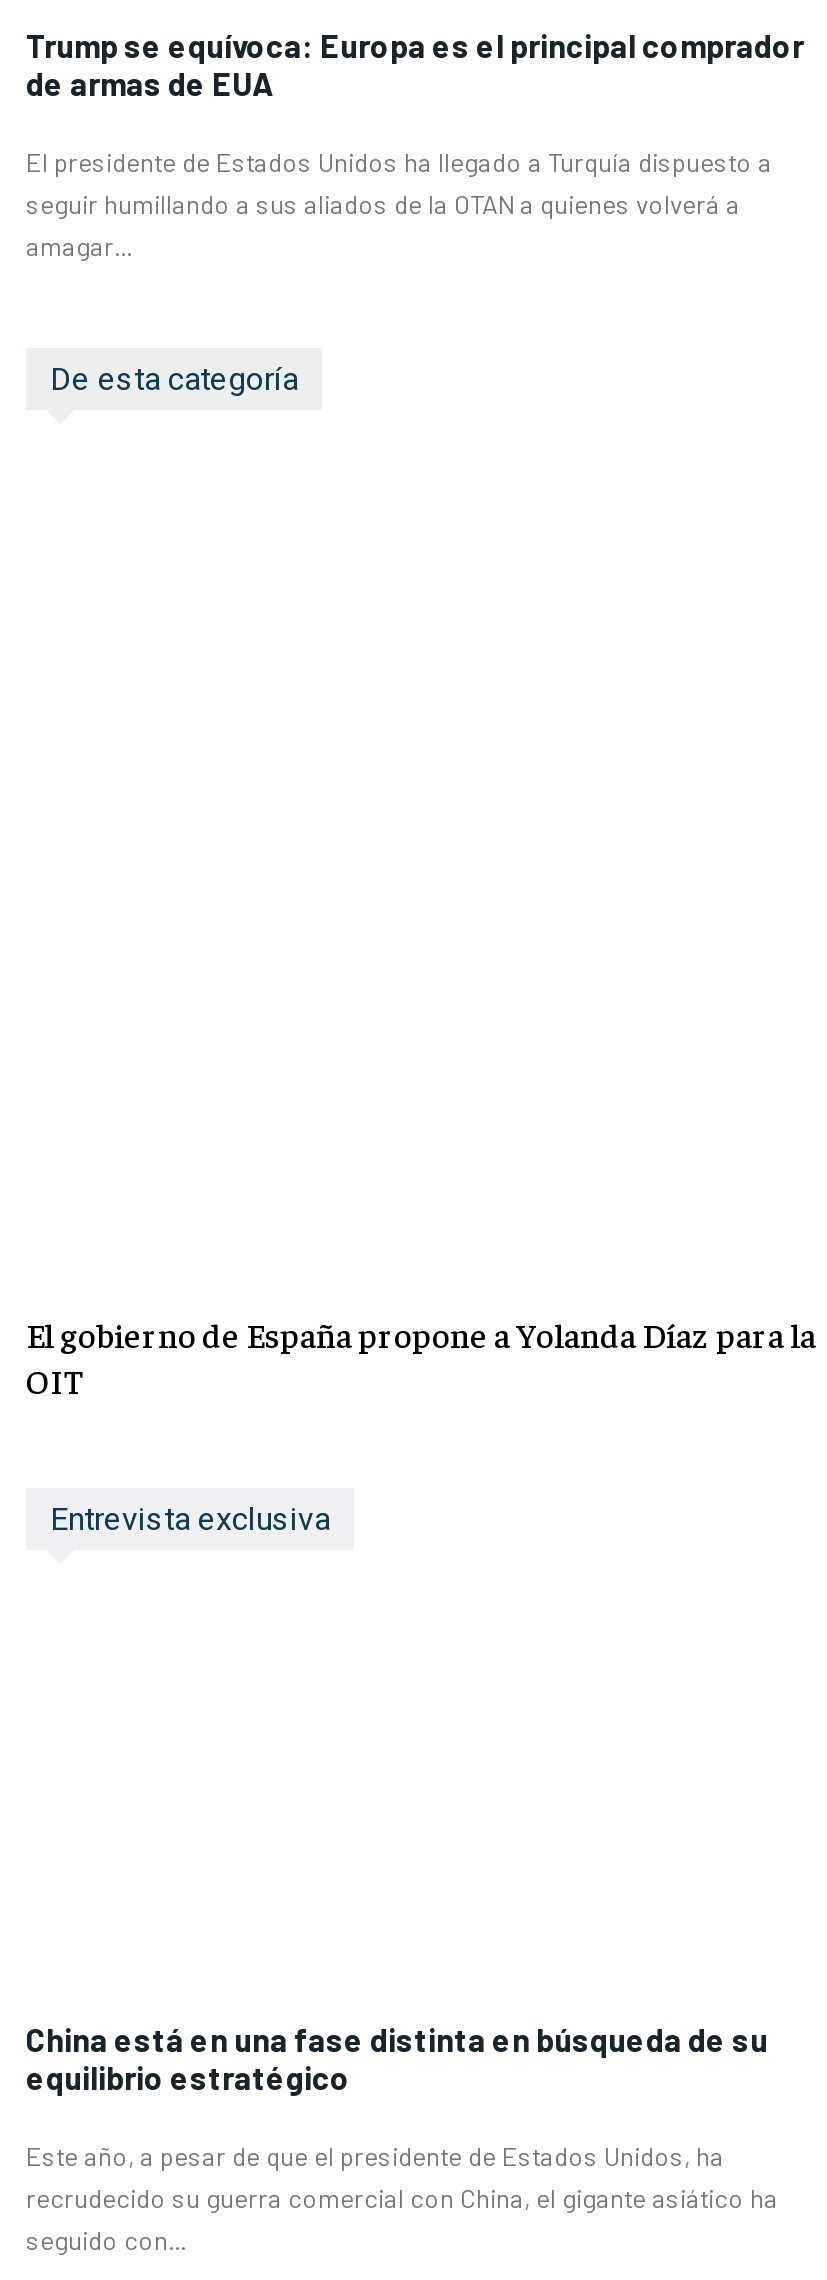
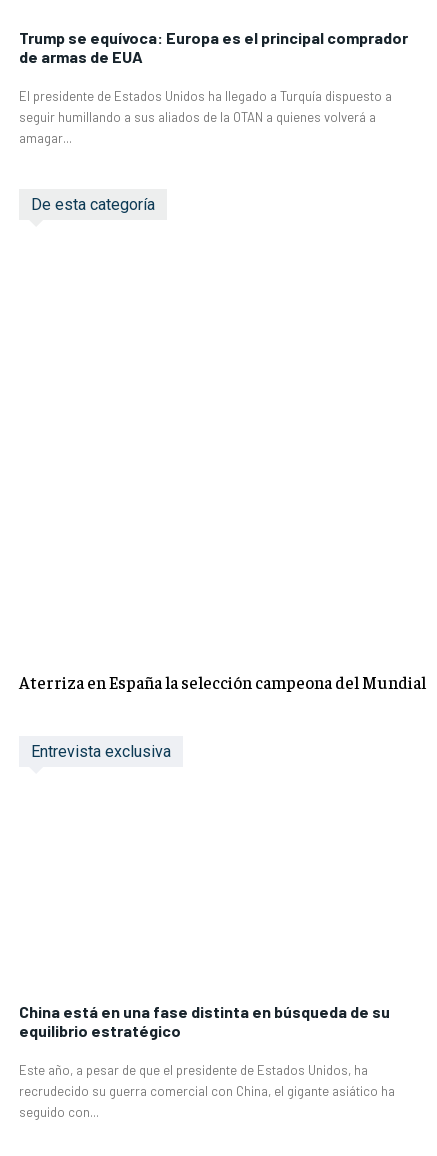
[26,1312,816,1402] El gobierno de España propone a Yolanda Díaz para la | OIT -> [19,671,426,693] Aterriza en España la selección campeona del Mundial

